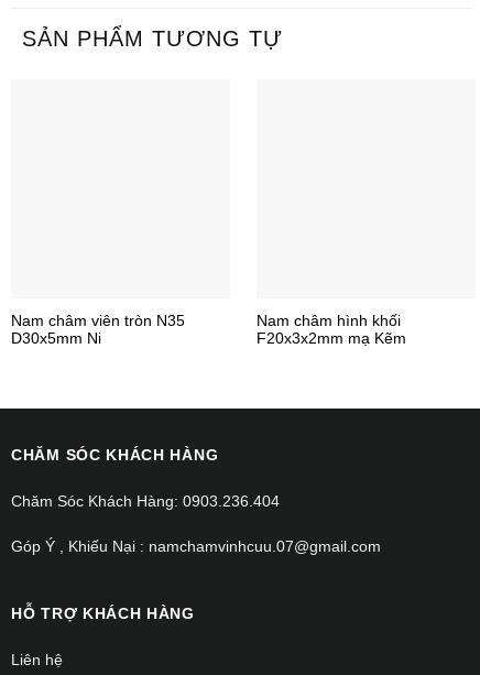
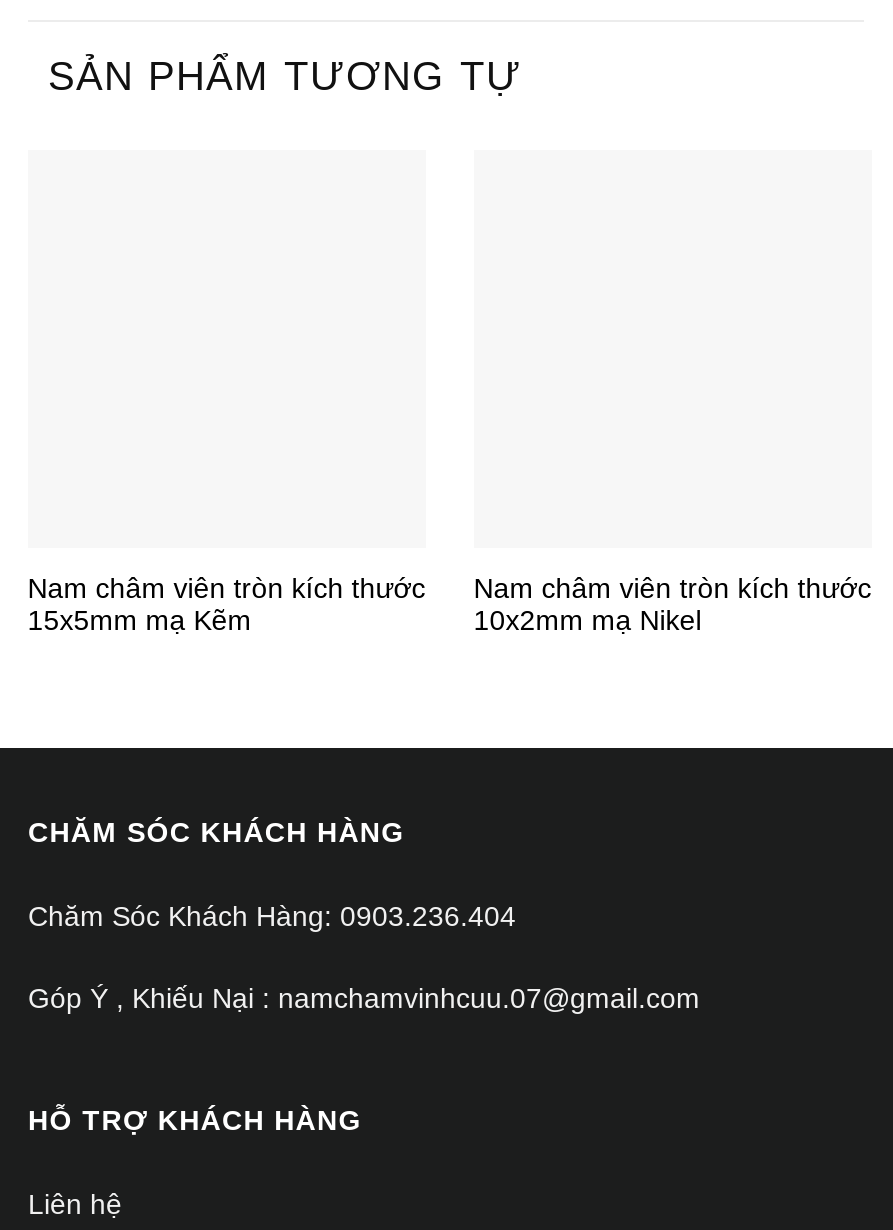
[11,312,185,347] Nam châm viên tròn N35 | D30x5mm Ni -> [28,573,426,637] Nam châm viên tròn kích thước | 15x5mm mạ Kẽm
[256,312,406,347] Nam châm hình khối | F20x3x2mm mạ Kẽm -> [474,573,872,637] Nam châm viên tròn kích thước | 10x2mm mạ Nikel

